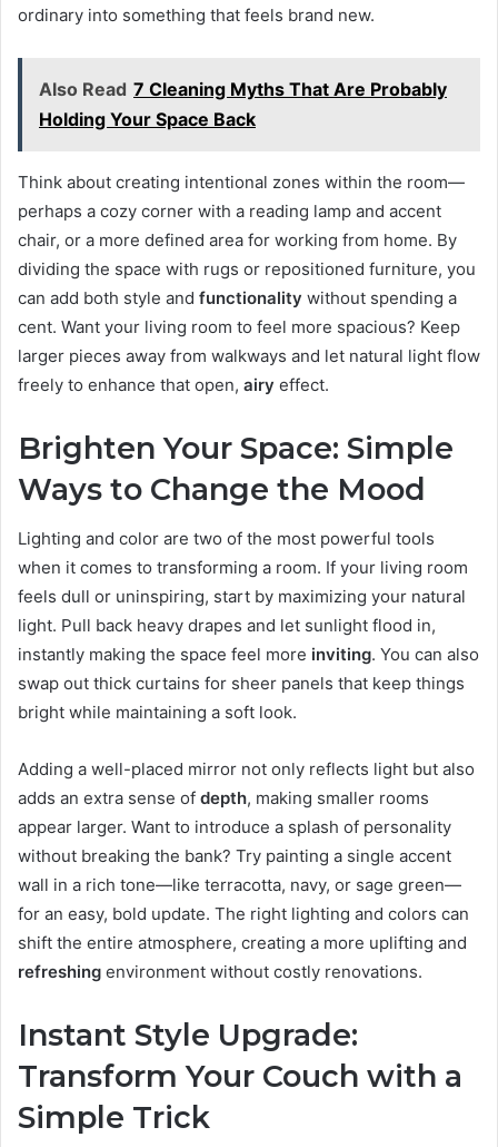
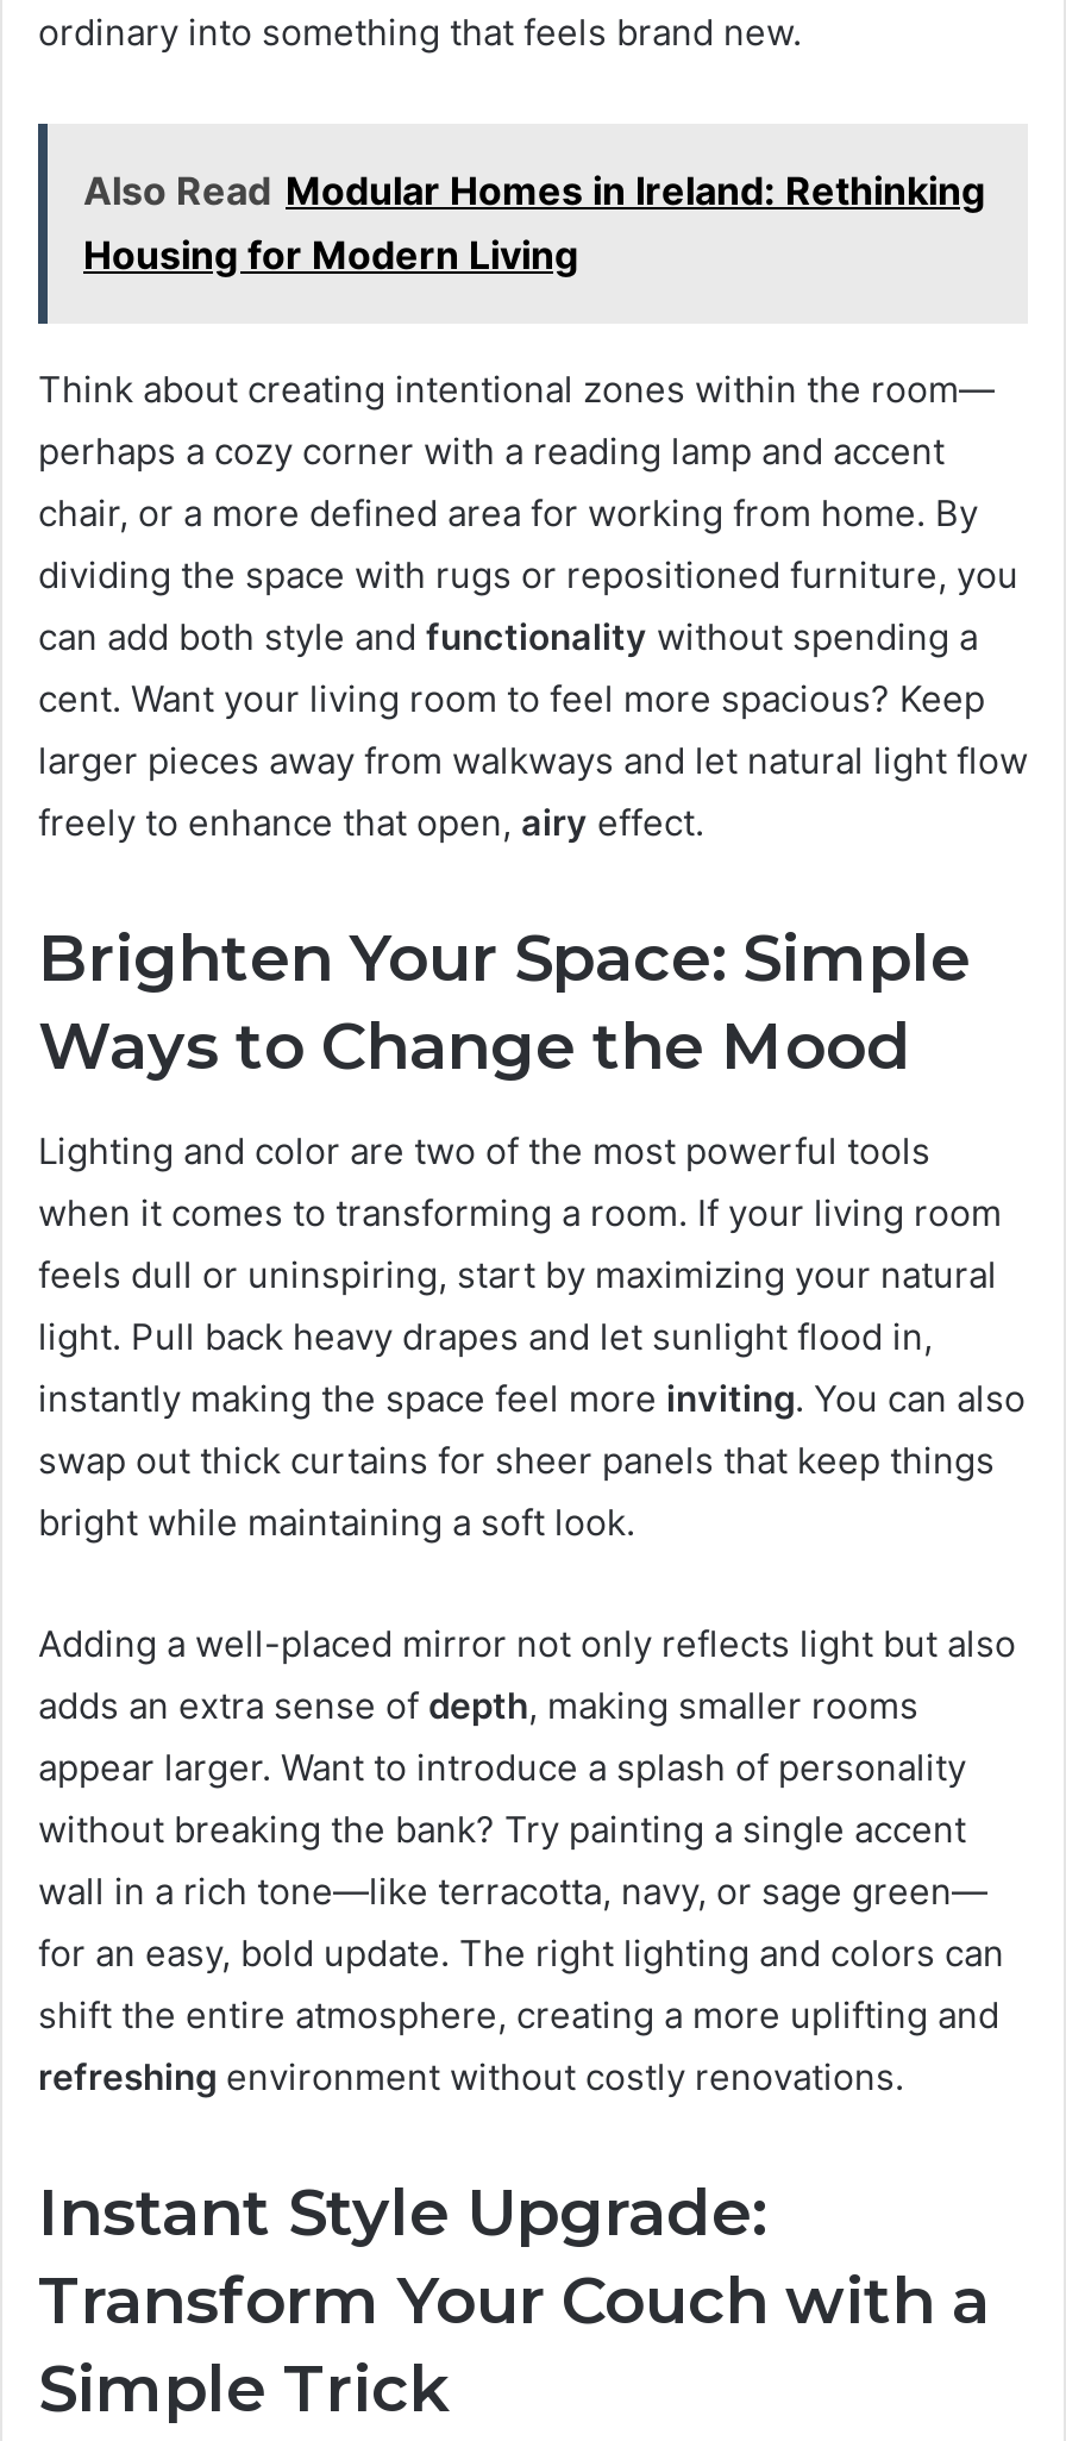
[39,77,447,130] Also Read 7 Cleaning Myths That Are Probably | Holding Your Space Back -> [83,165,985,277] Also Read Modular Homes in Ireland: Rethinking | Housing for Modern Living

